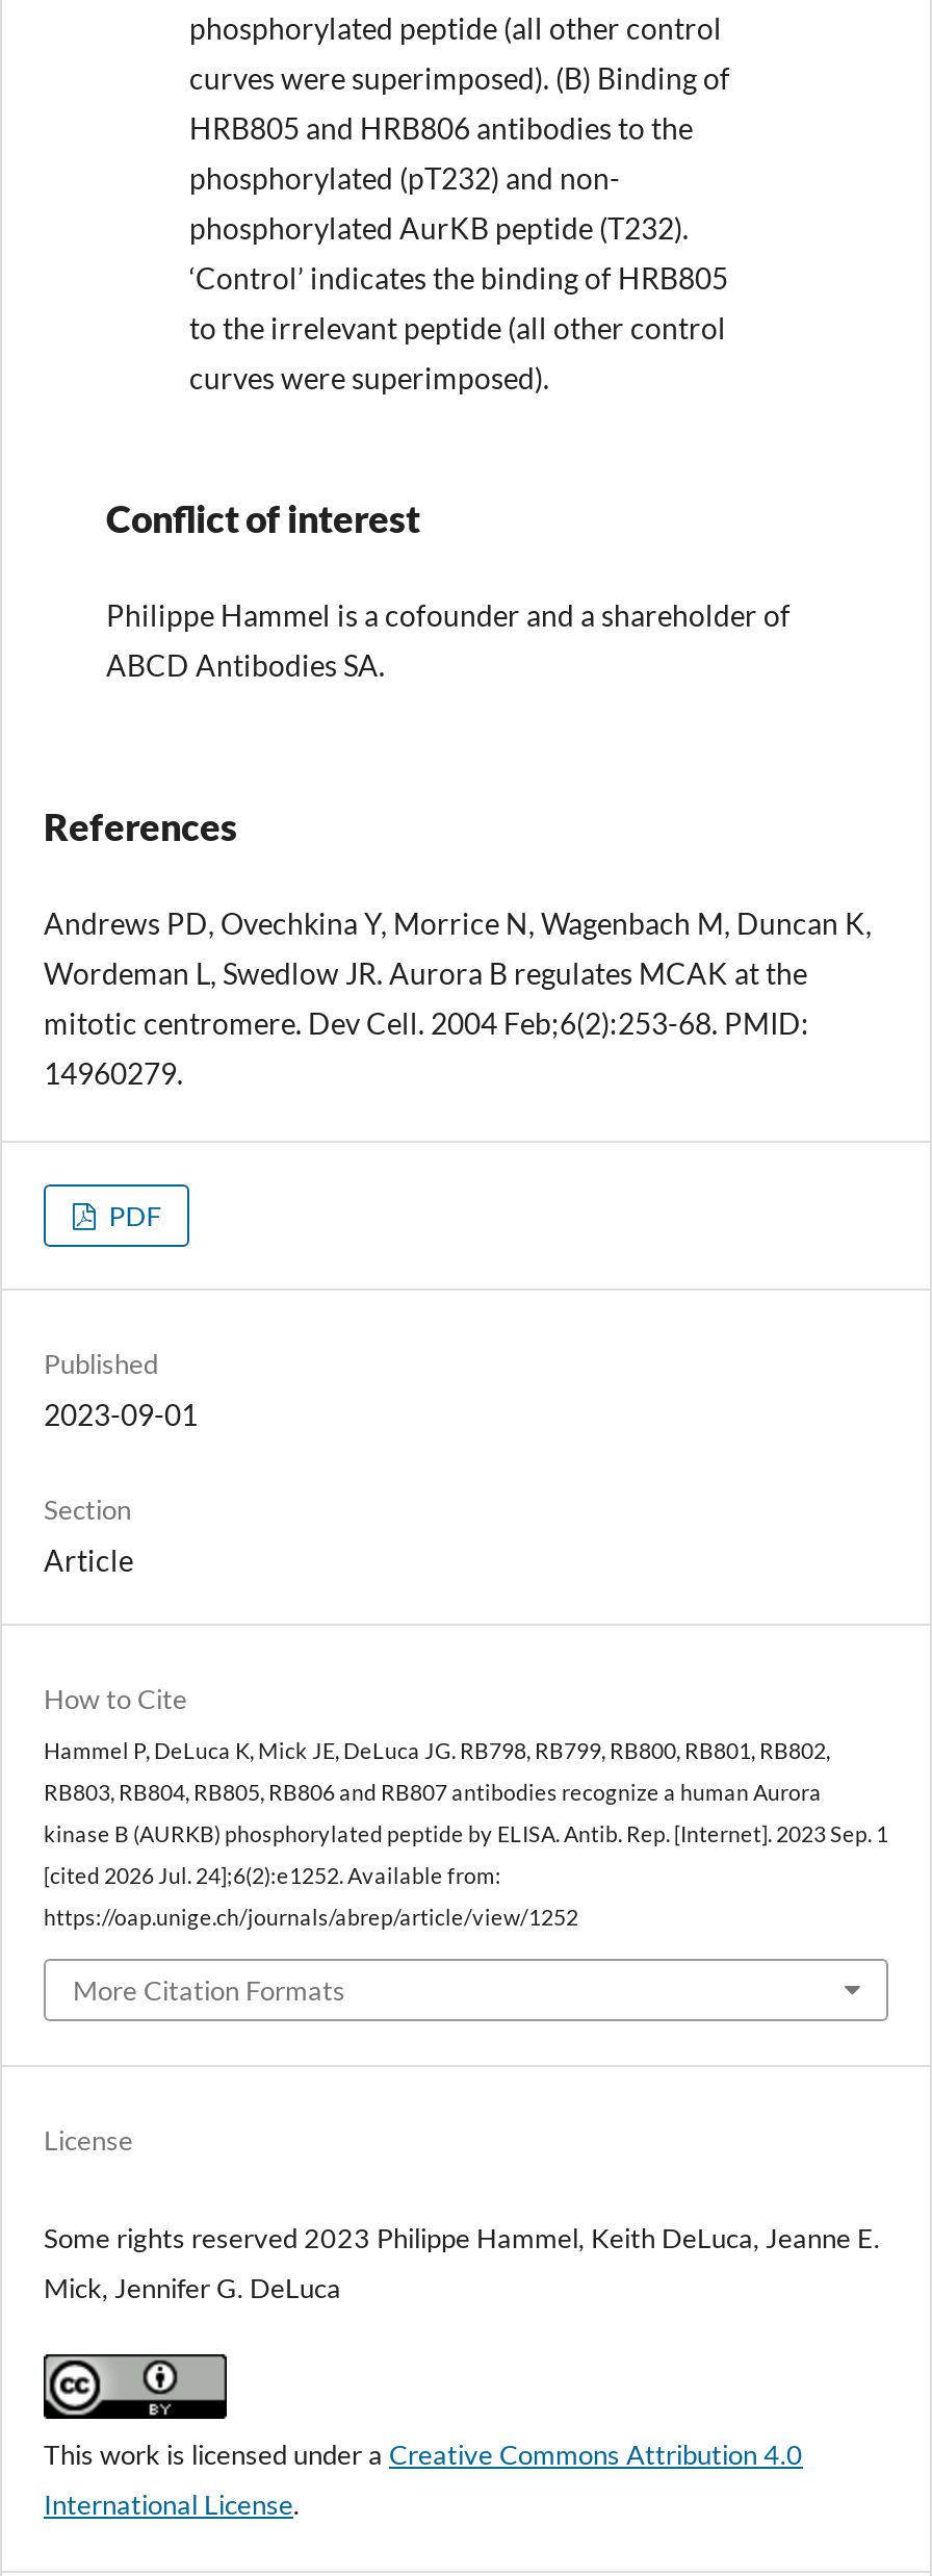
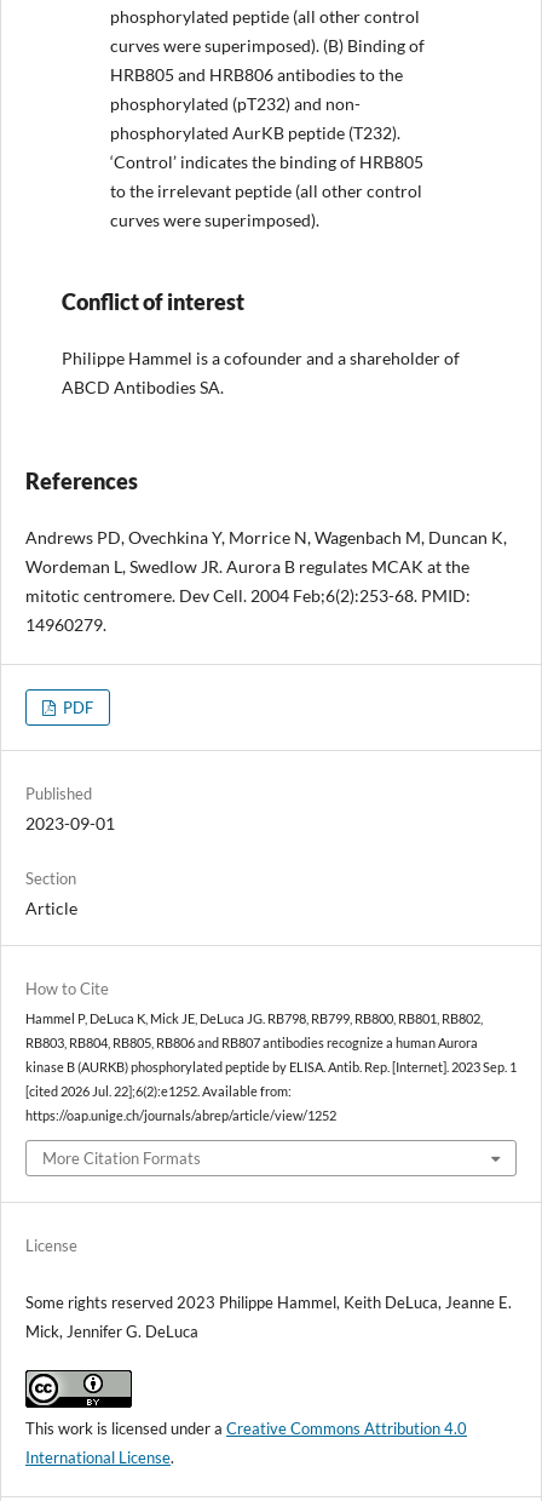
[44,1863,501,1888] [cited 2026 Jul. 24];6(2):e1252. Available from: -> [25,1084,292,1099] [cited 2026 Jul. 22];6(2):e1252. Available from:

